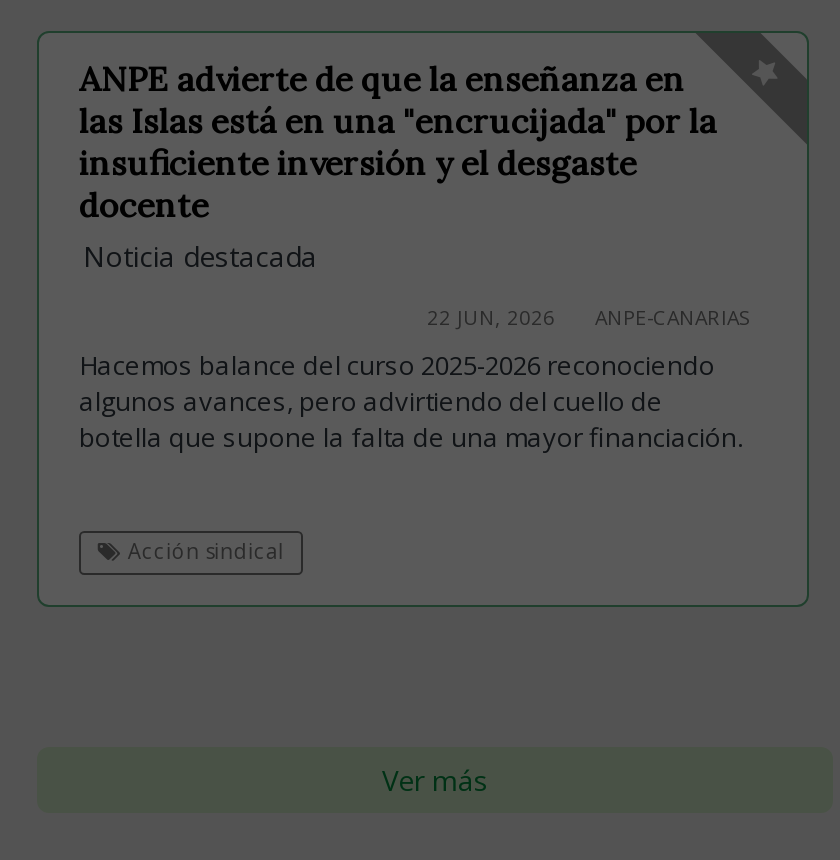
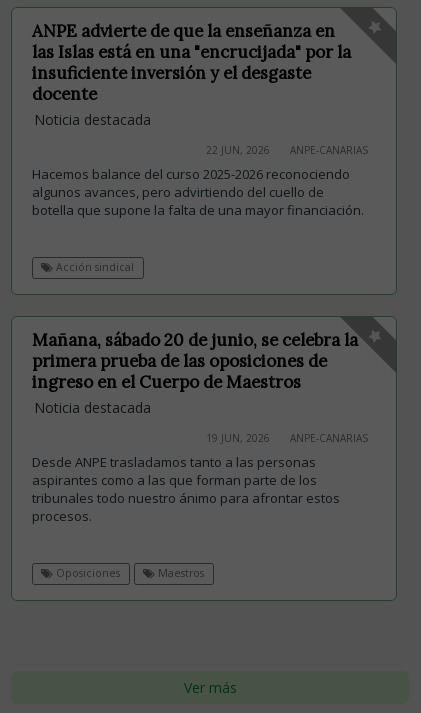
none -> [32,329,368,580] Mañana, sábado 20 de junio, se celebra la | primera prueba de las oposiciones de | ingreso en el Cuerpo de Maestros | Noticia destacada | 19 JUN, 2026 | ANPE-CANARIAS | Desde ANPE trasladamos tanto a las personas | aspirantes como a las que forman parte de los | tribunales todo nuestro ánimo para afrontar estos | procesos. | Oposiciones | Maestros

